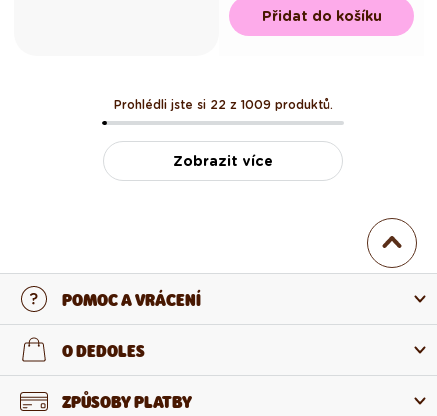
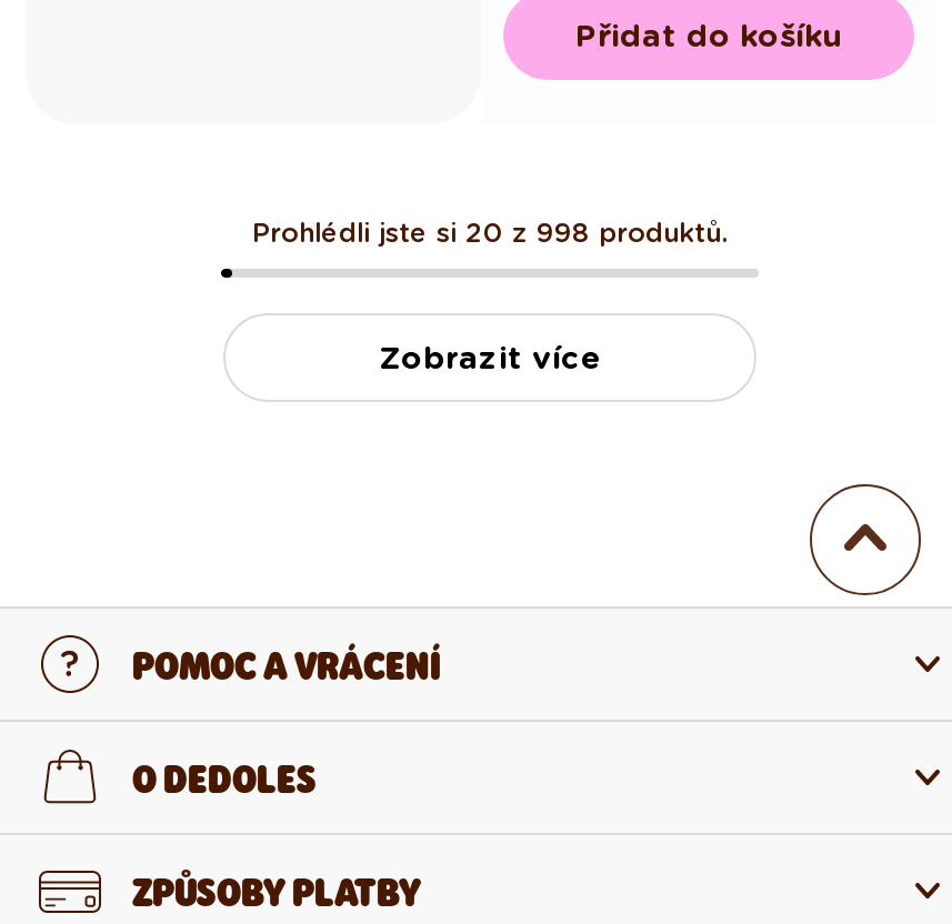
[113,97,332,112] Prohlédli jste si 22 z 1009 produktů. -> [252,215,728,249] Prohlédli jste si 20 z 998 produktů.

